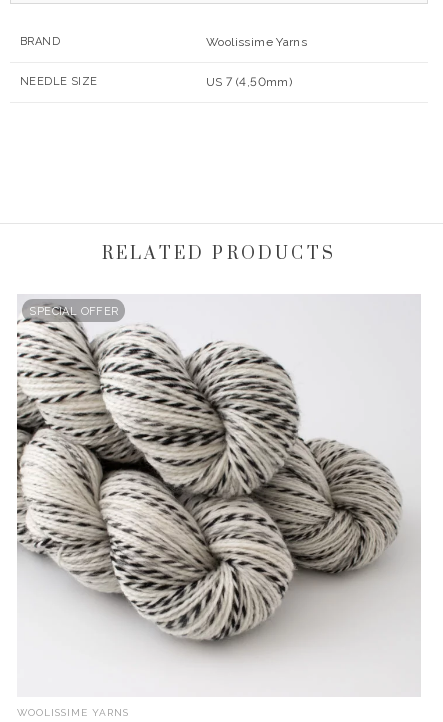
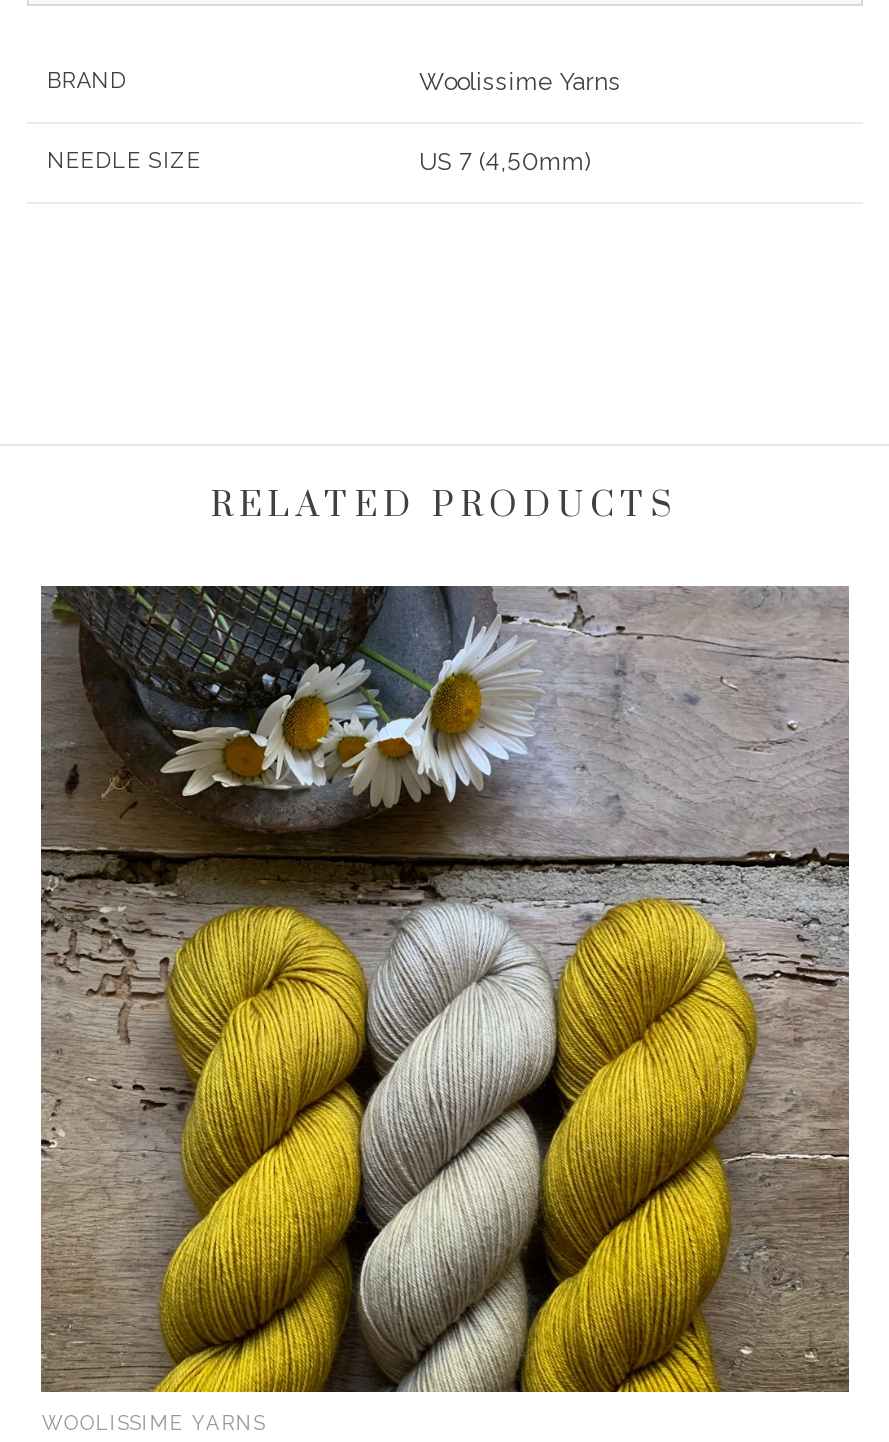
[17,294,421,697] [image] -> [39,584,851,1394] [image]
[29,305,118,318] SPECIAL OFFER -> none

